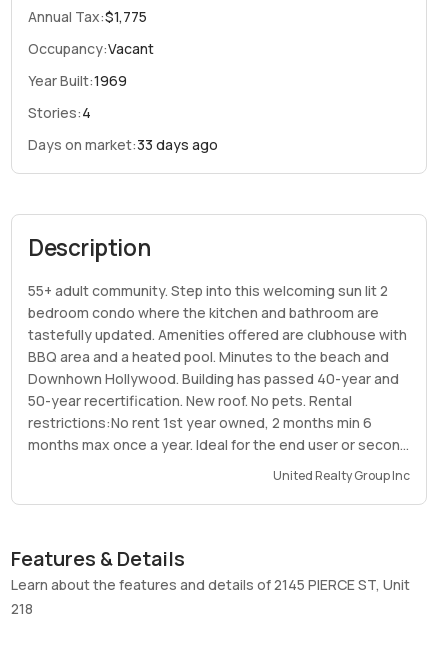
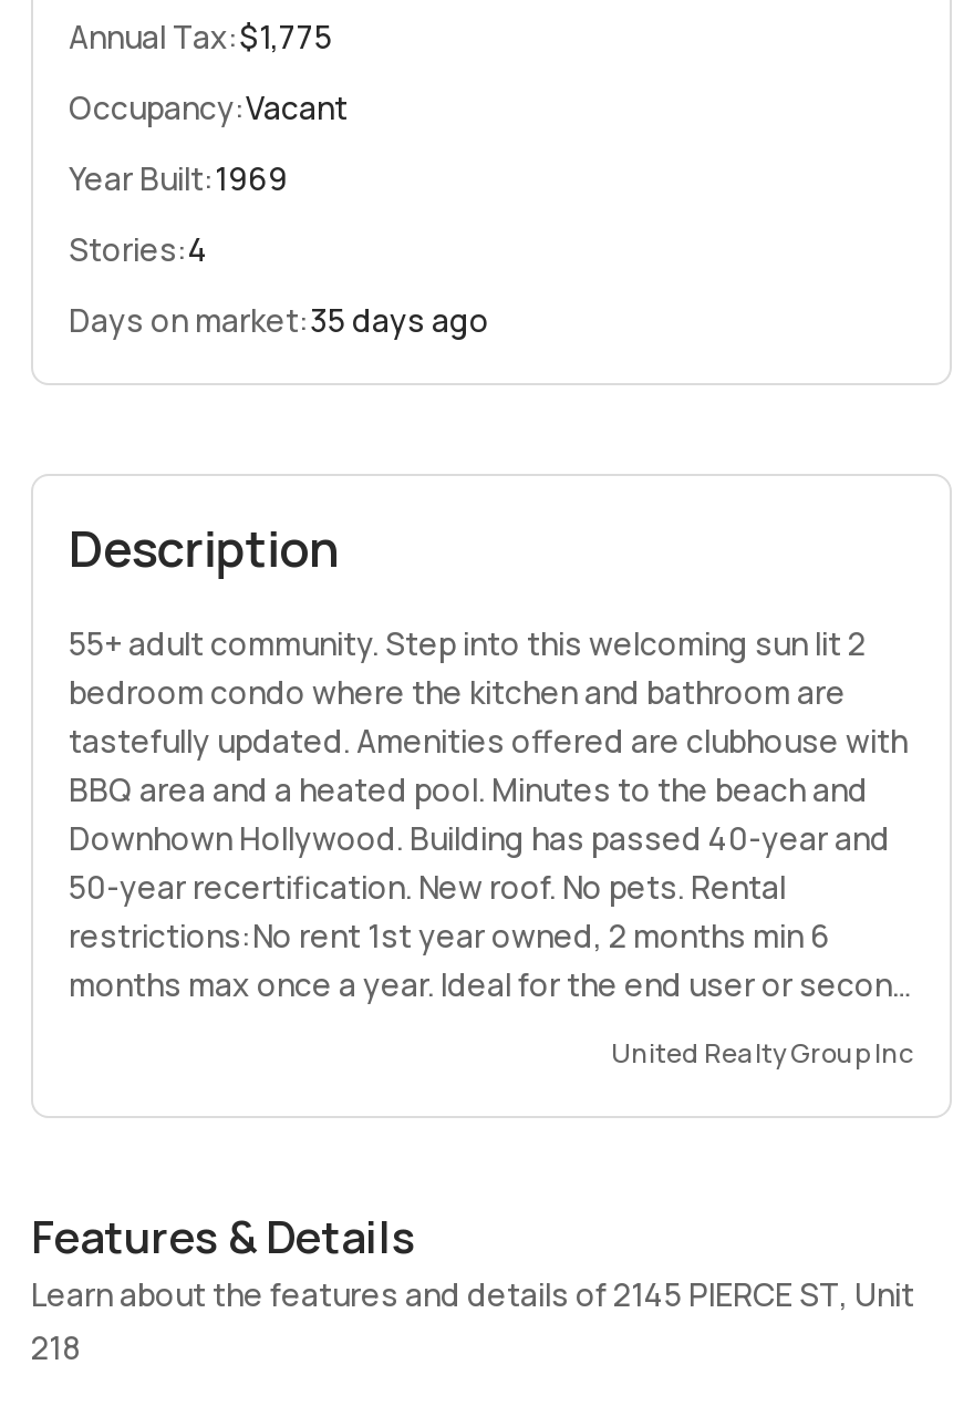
[28,135,218,154] Days on market:33 days ago -> [69,299,489,341] Days on market:35 days ago

